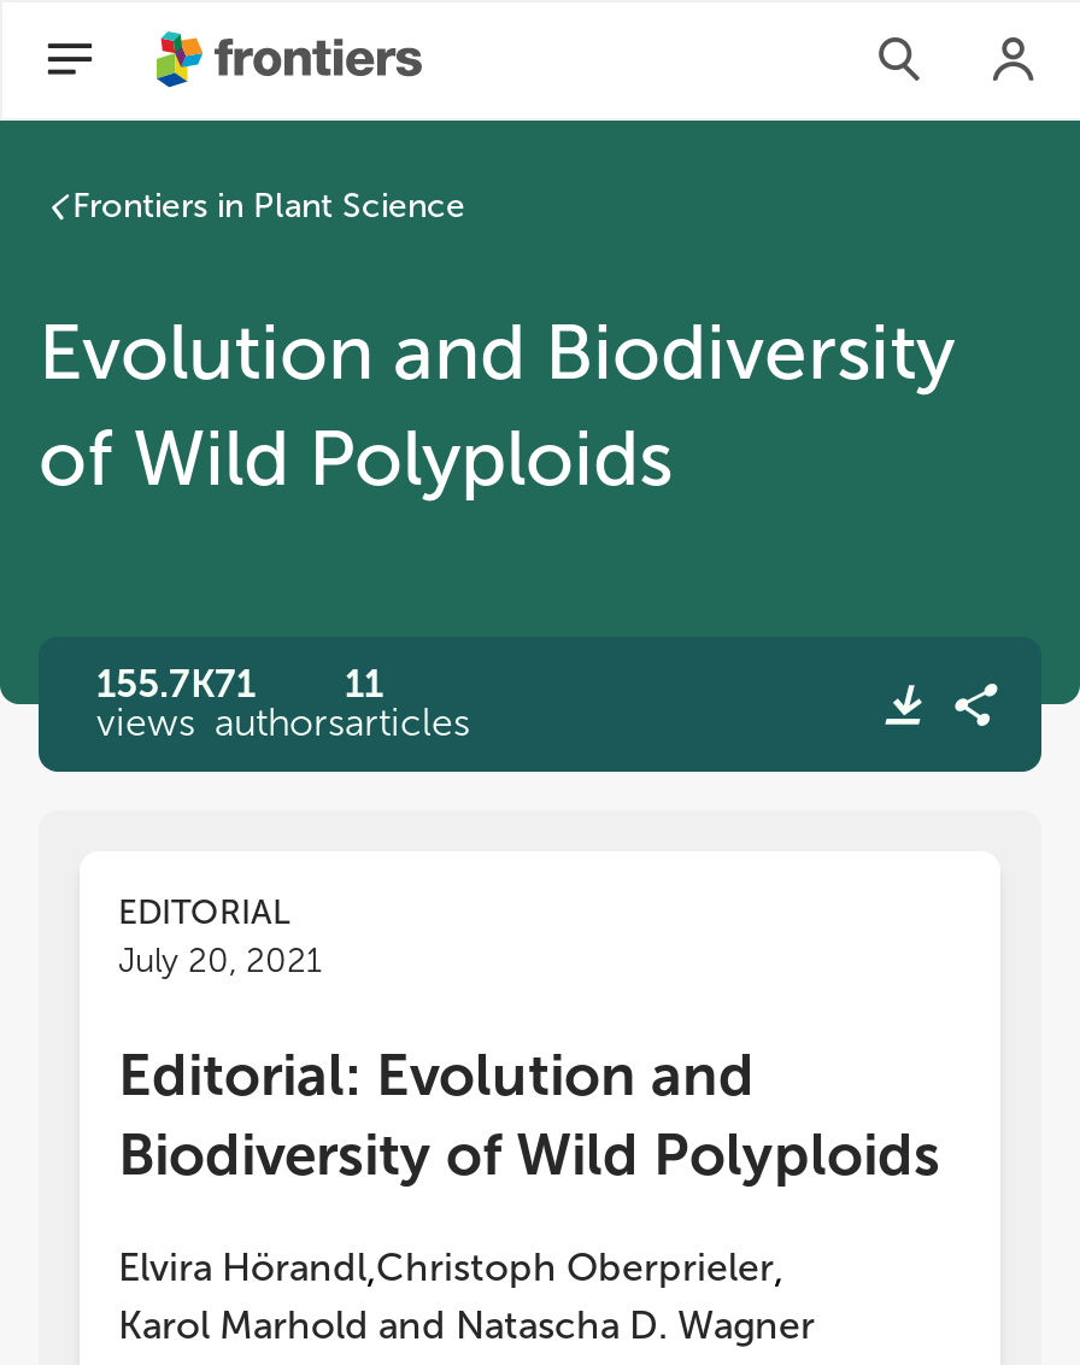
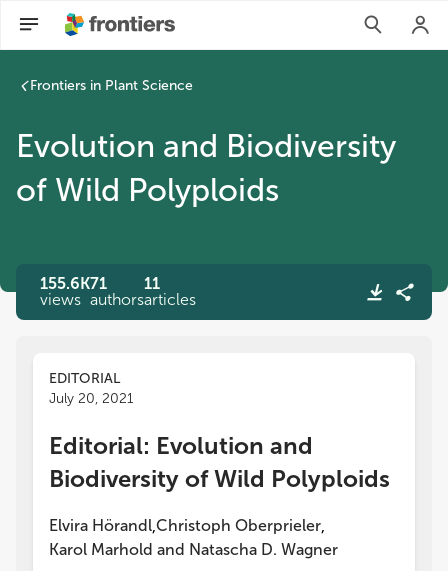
[96,661,383,707] 155.7K 71 11 -> [40,274,160,293] 155.6K 71 11

